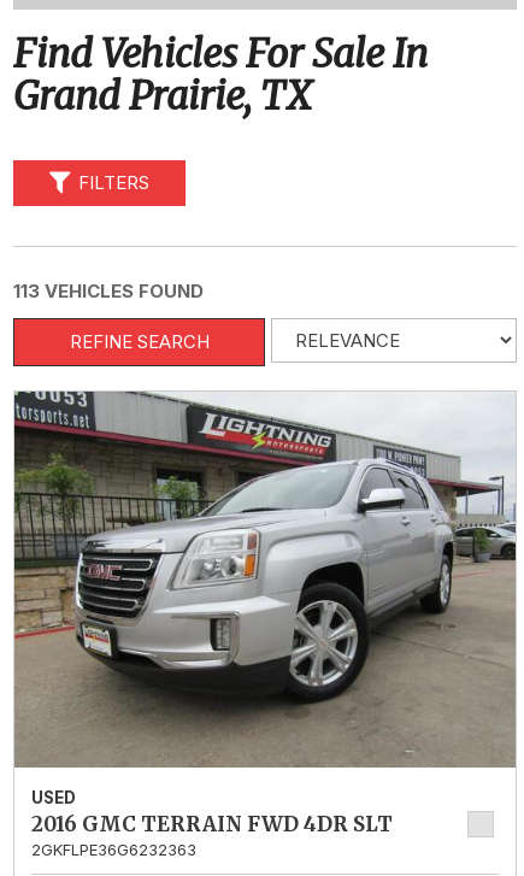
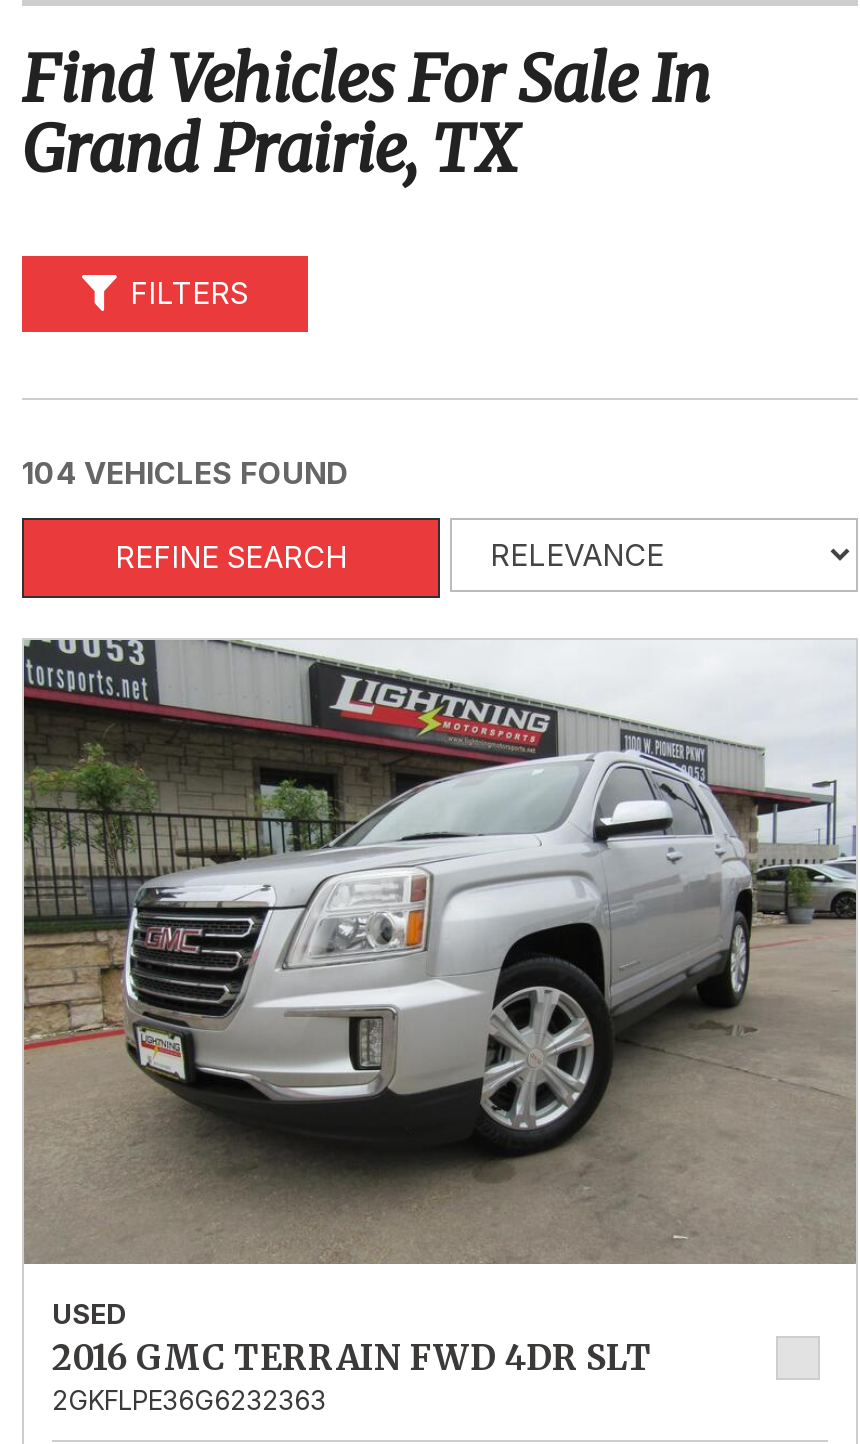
[13,280,204,302] 113 VEHICLES FOUND -> [22,454,348,492] 104 VEHICLES FOUND

